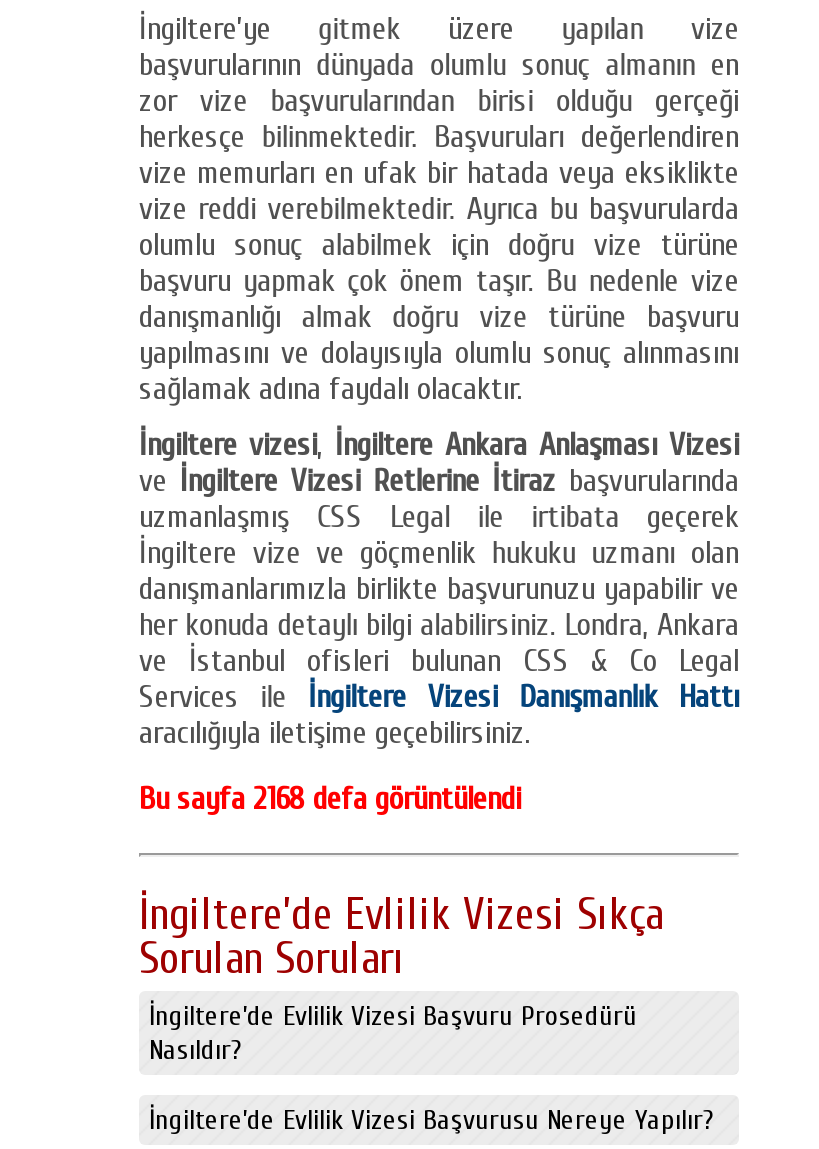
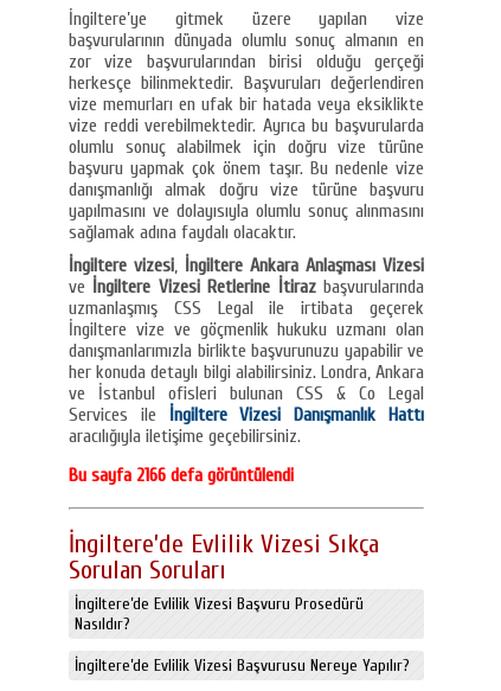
[139,781,521,817] Bu sayfa 2168 defa görüntülendi -> [69,465,294,486] Bu sayfa 2166 defa görüntülendi

